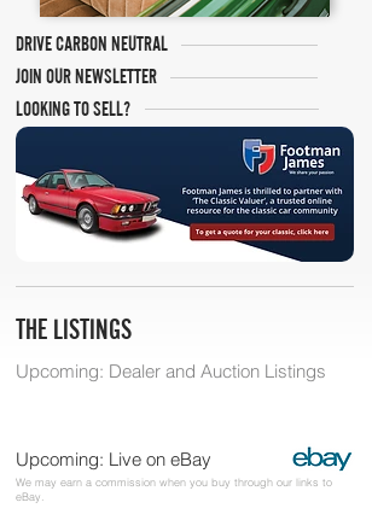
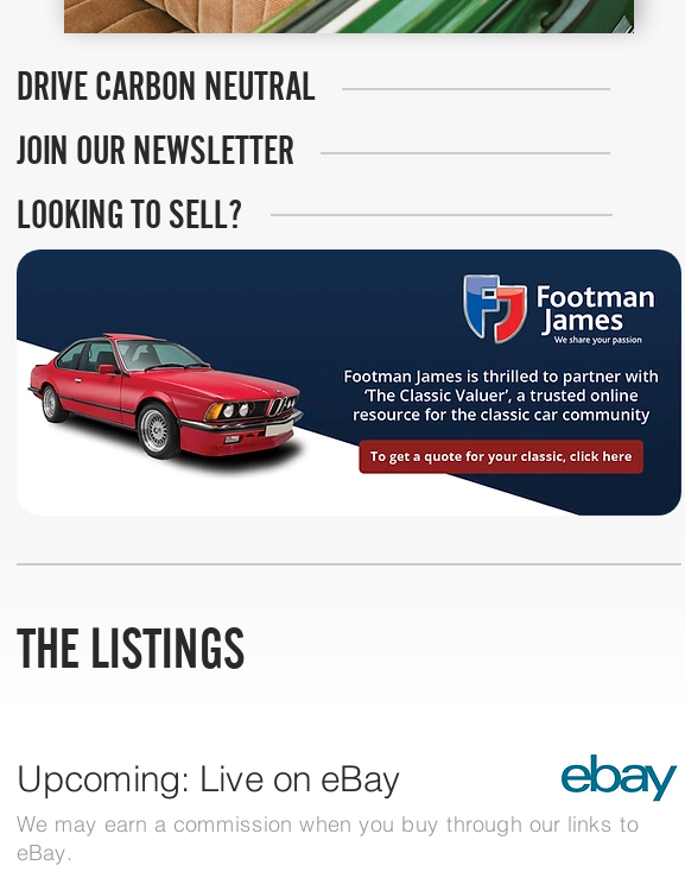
[16,360,326,382] Upcoming: Dealer and Auction Listings -> none

